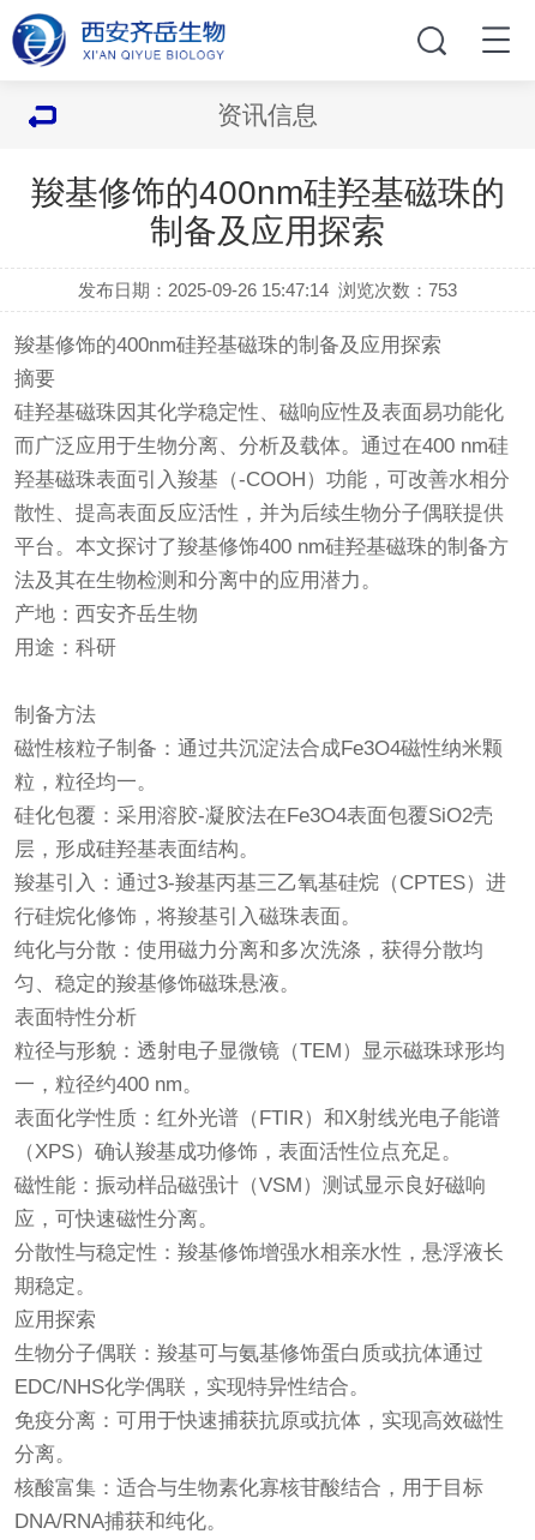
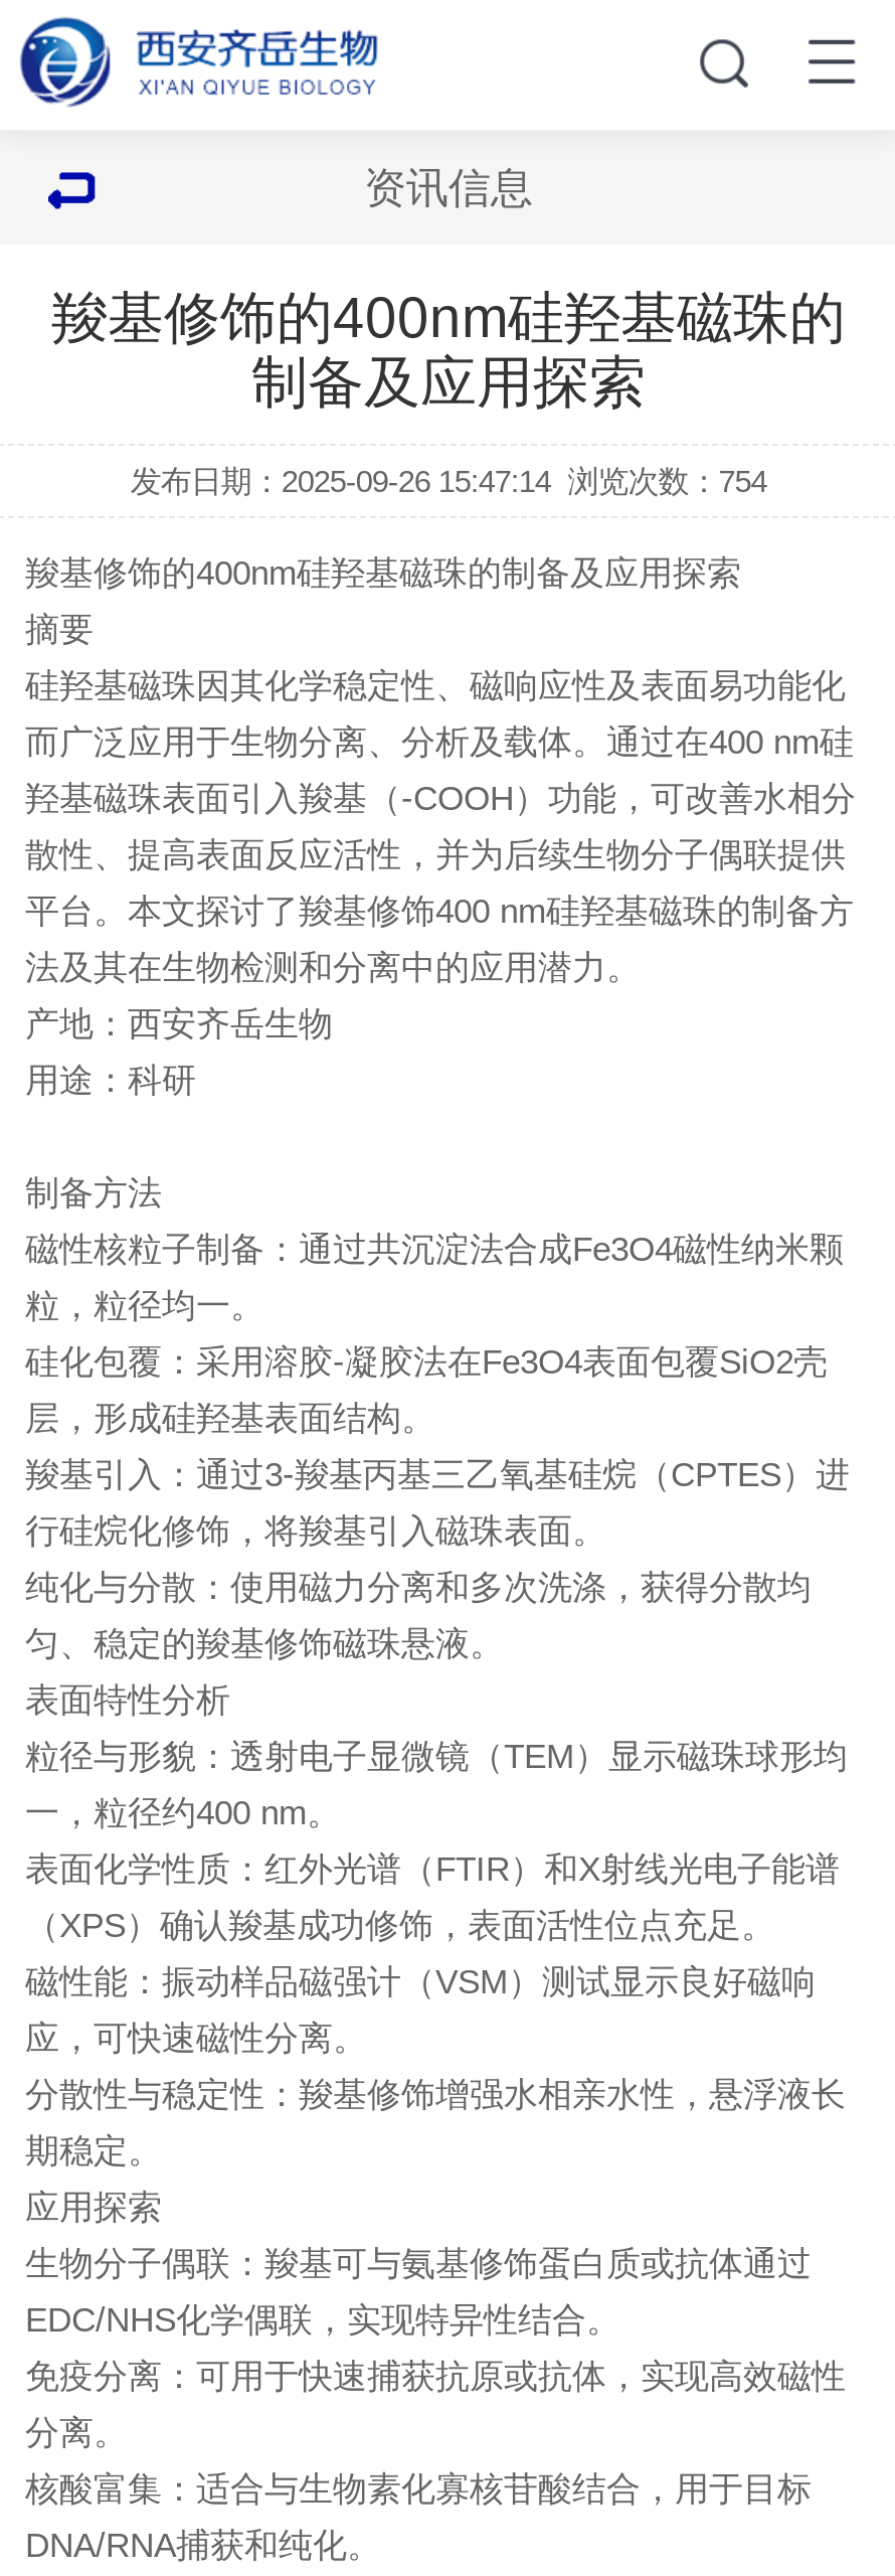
[78,280,457,300] 发布日期：2025-09-26 15:47:14 浏览次数：753 -> [130,464,767,498] 发布日期：2025-09-26 15:47:14 浏览次数：754

